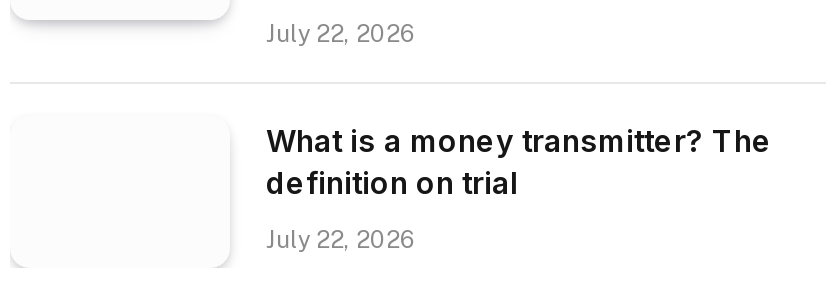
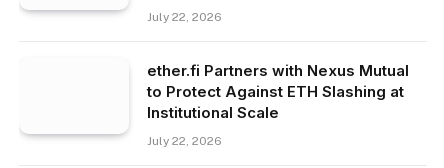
[266,121,772,201] What is a money transmitter? The | definition on trial -> [147,61,409,122] ether.fi Partners with Nexus Mutual | to Protect Against ETH Slashing at | Institutional Scale

